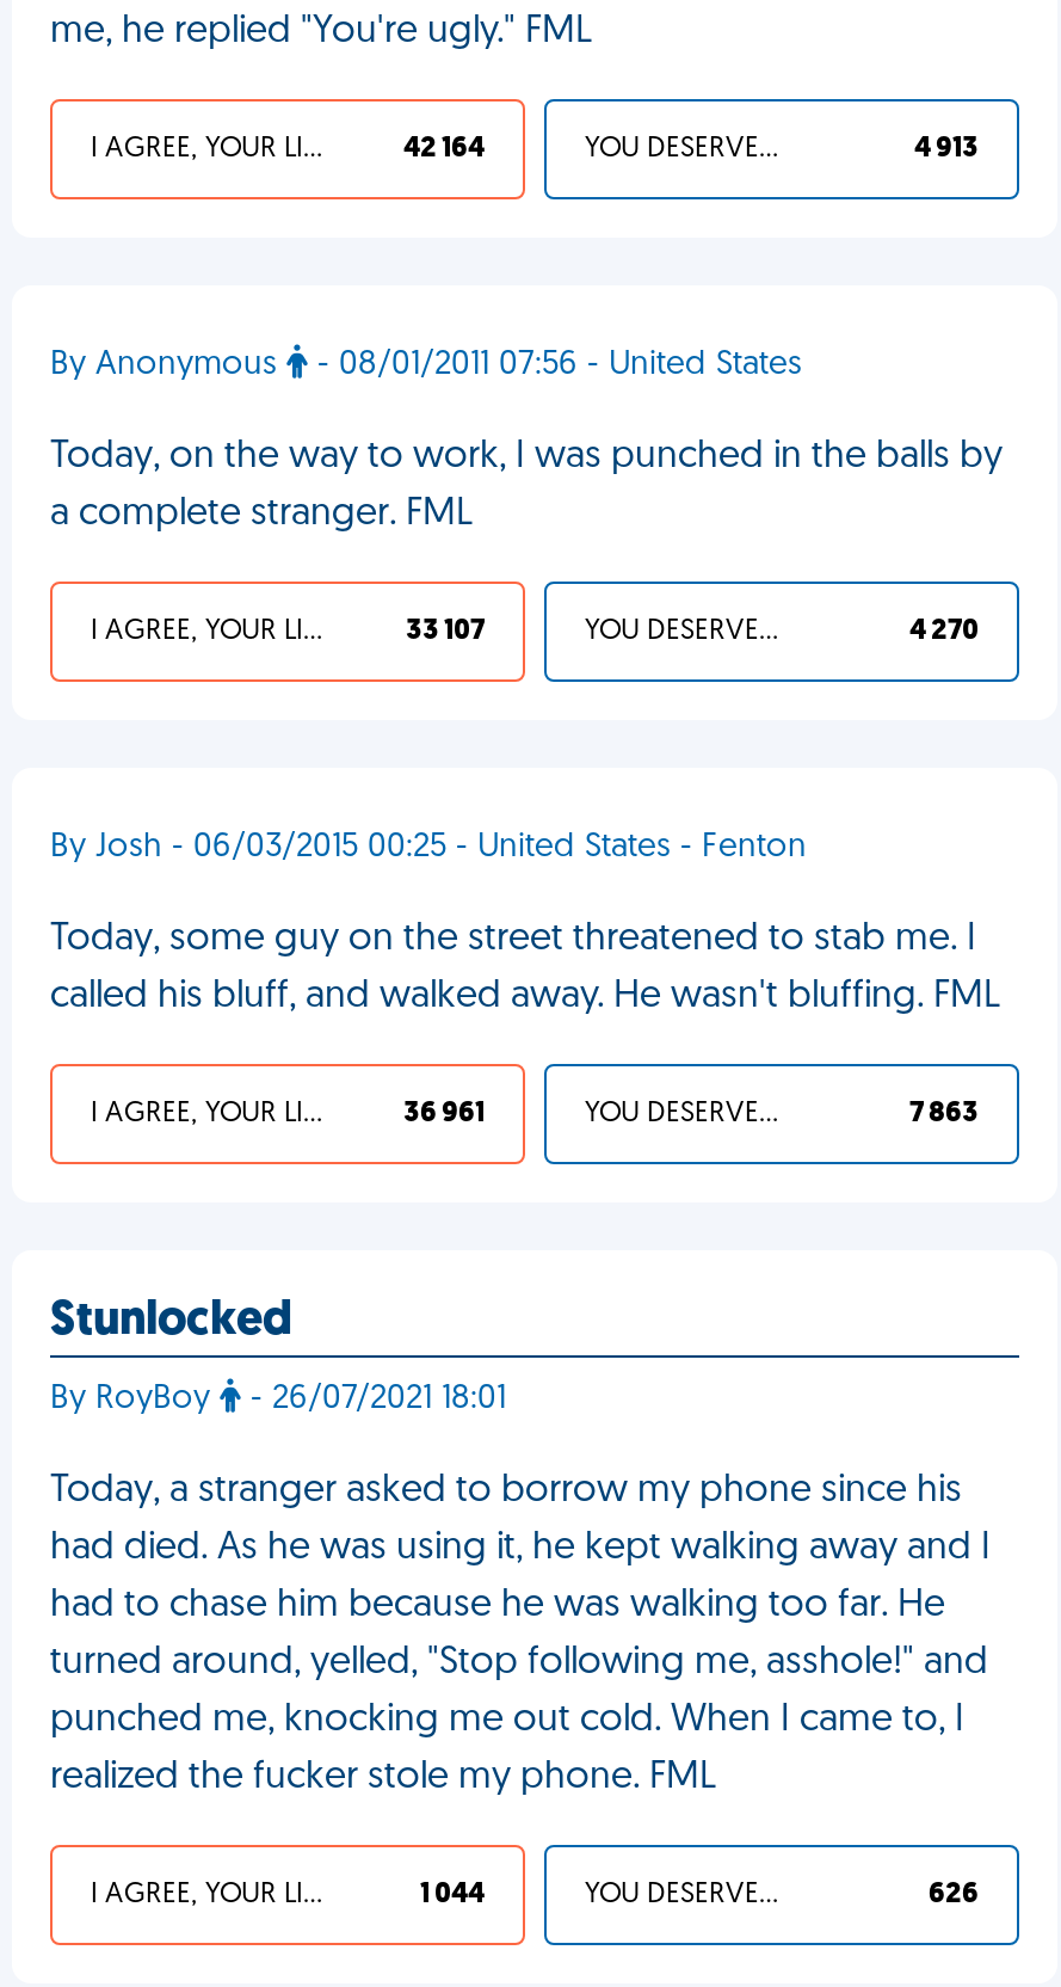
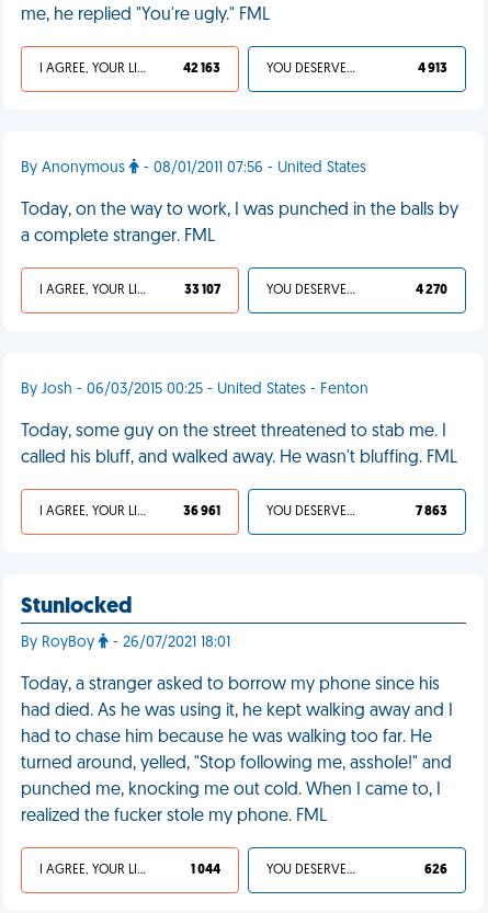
[403,135,485,164] 42 164 -> [183,62,220,76] 42 163

